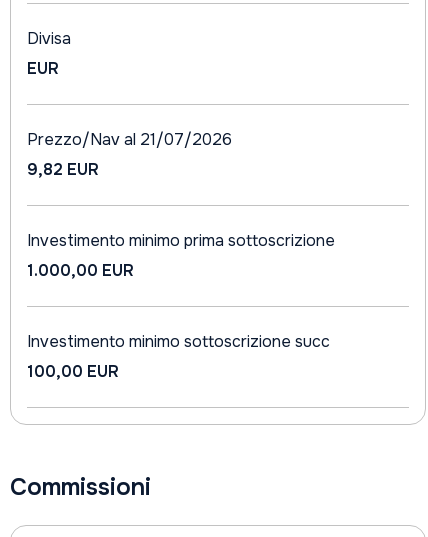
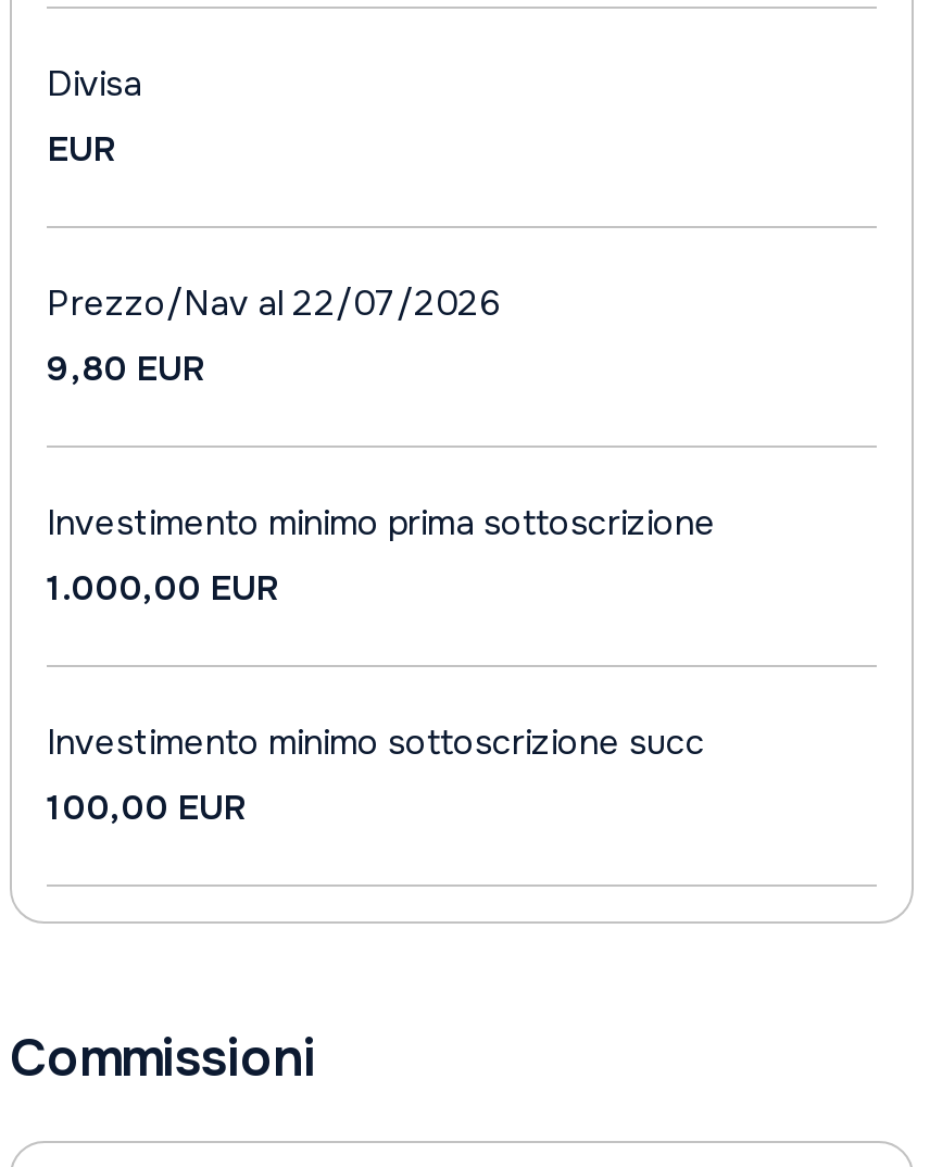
[27,129,232,150] Prezzo/Nav al 21/07/2026 -> [47,280,501,326] Prezzo/Nav al 22/07/2026
[27,159,99,180] 9,82 EUR -> [47,346,205,391] 9,80 EUR

